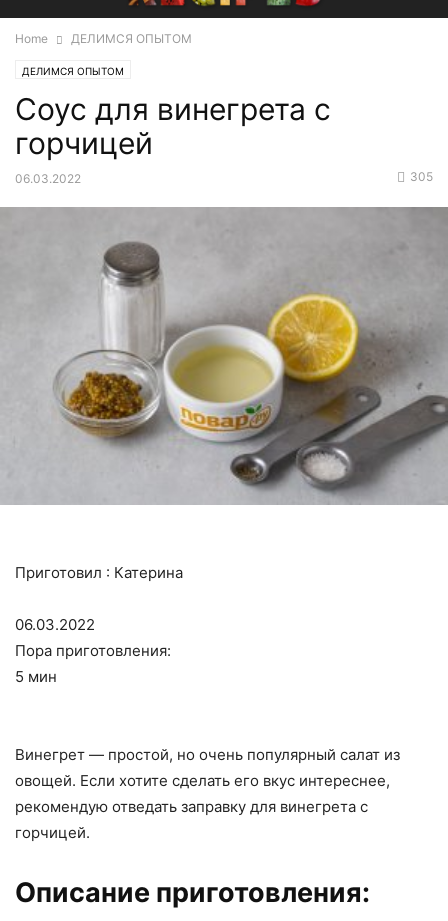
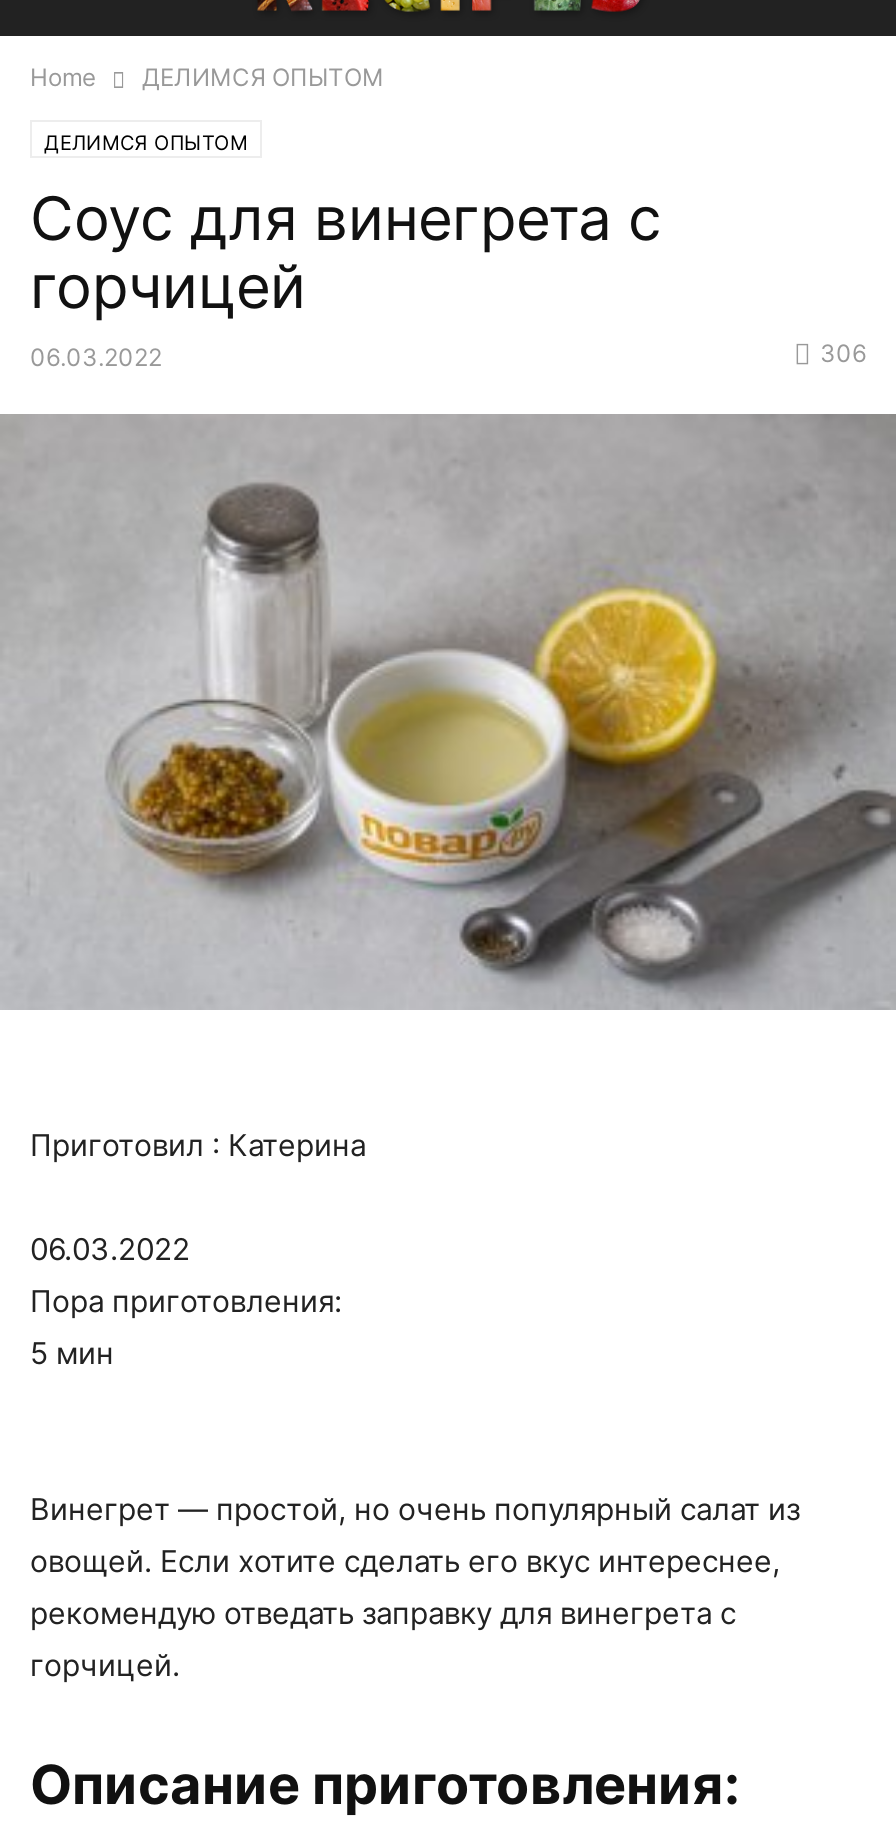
[410,169,433,184] 305 -> [820,338,866,368] 306

